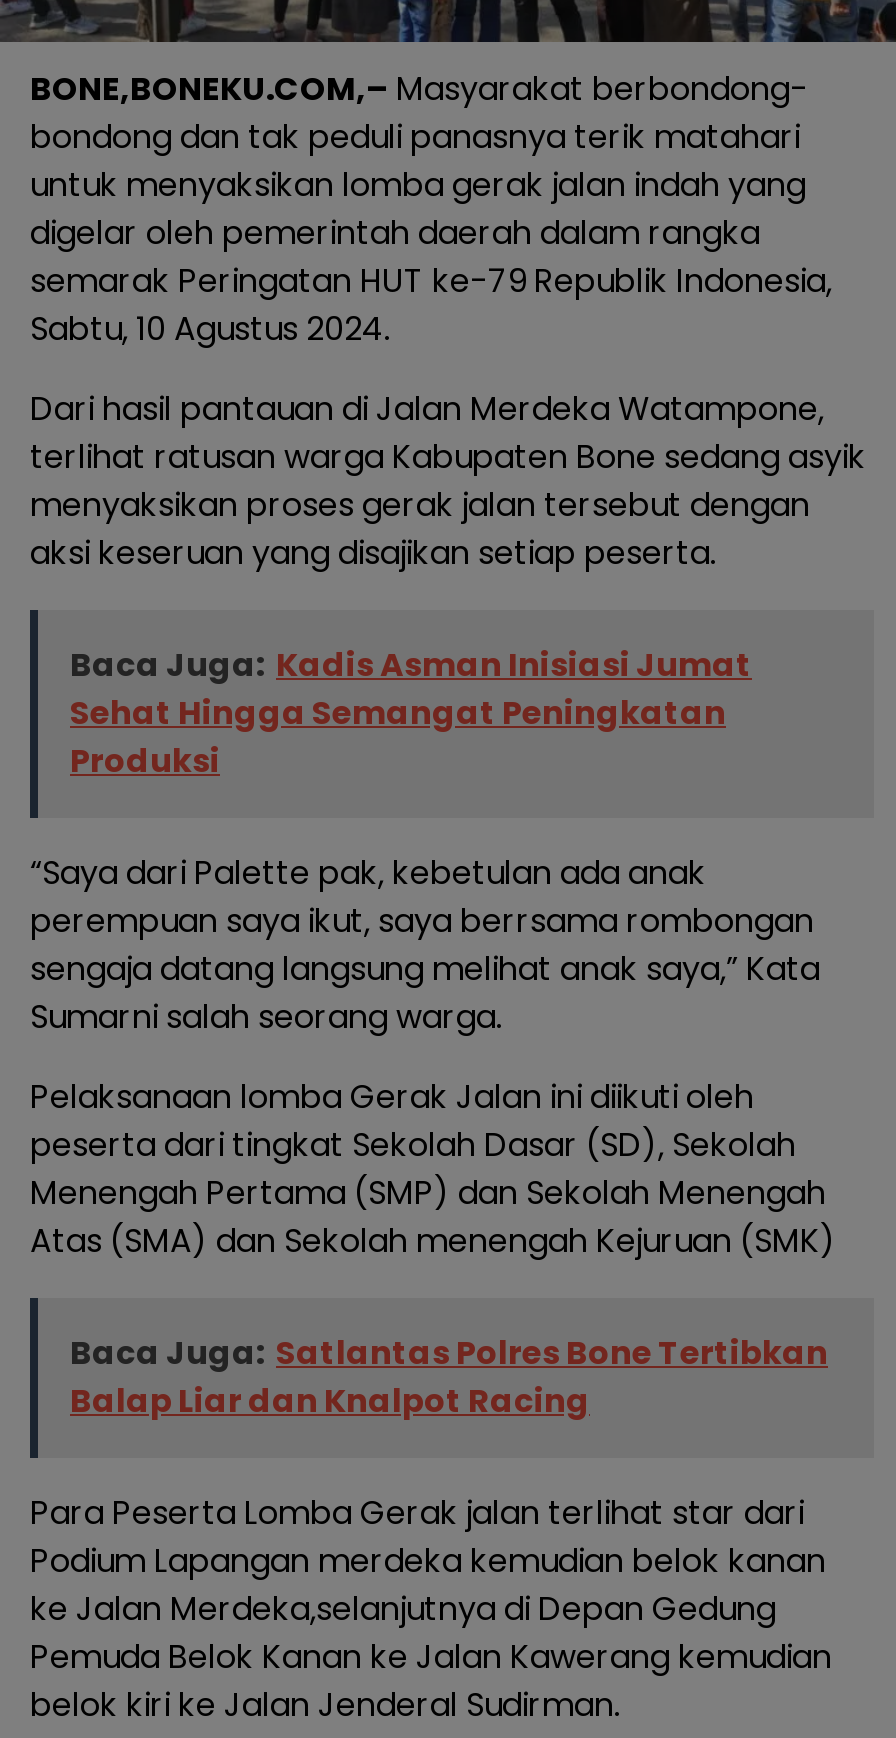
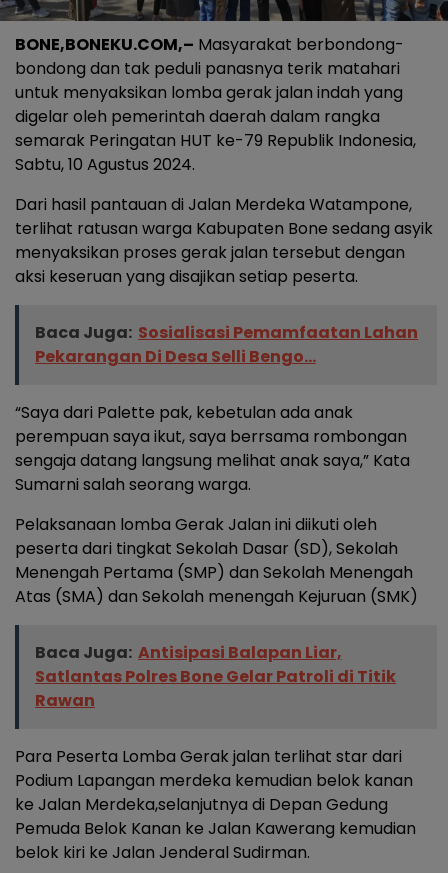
[70,642,752,784] Baca Juga: Kadis Asman Inisiasi Jumat | Sehat Hingga Semangat Peningkatan | Produksi -> [35,321,418,368] Baca Juga: Sosialisasi Pemamfaatan Lahan | Pekarangan Di Desa Selli Bengo...
moved [30,850,836,1264] -> [15,401,418,608]: “Saya dari Palette pak, kebetulan ada anak | perempuan saya ikut, saya berrsama rombongan | sengaja datang langsung melihat anak saya,” Kata | Sumarni salah seorang warga. | Pelaksanaan lomba Gerak Jalan ini diikuti oleh | peserta dari tingkat Sekolah Dasar (SD), Sekolah | Menengah Pertama (SMP) dan Sekolah Menengah | Atas (SMA) dan Sekolah menengah Kejuruan (SMK)
[70,1330,828,1424] Baca Juga: Satlantas Polres Bone Tertibkan | Balap Liar dan Knalpot Racing -> [35,641,396,712] Baca Juga: Antisipasi Balapan Liar, | Satlantas Polres Bone Gelar Patroli di Titik | Rawan

